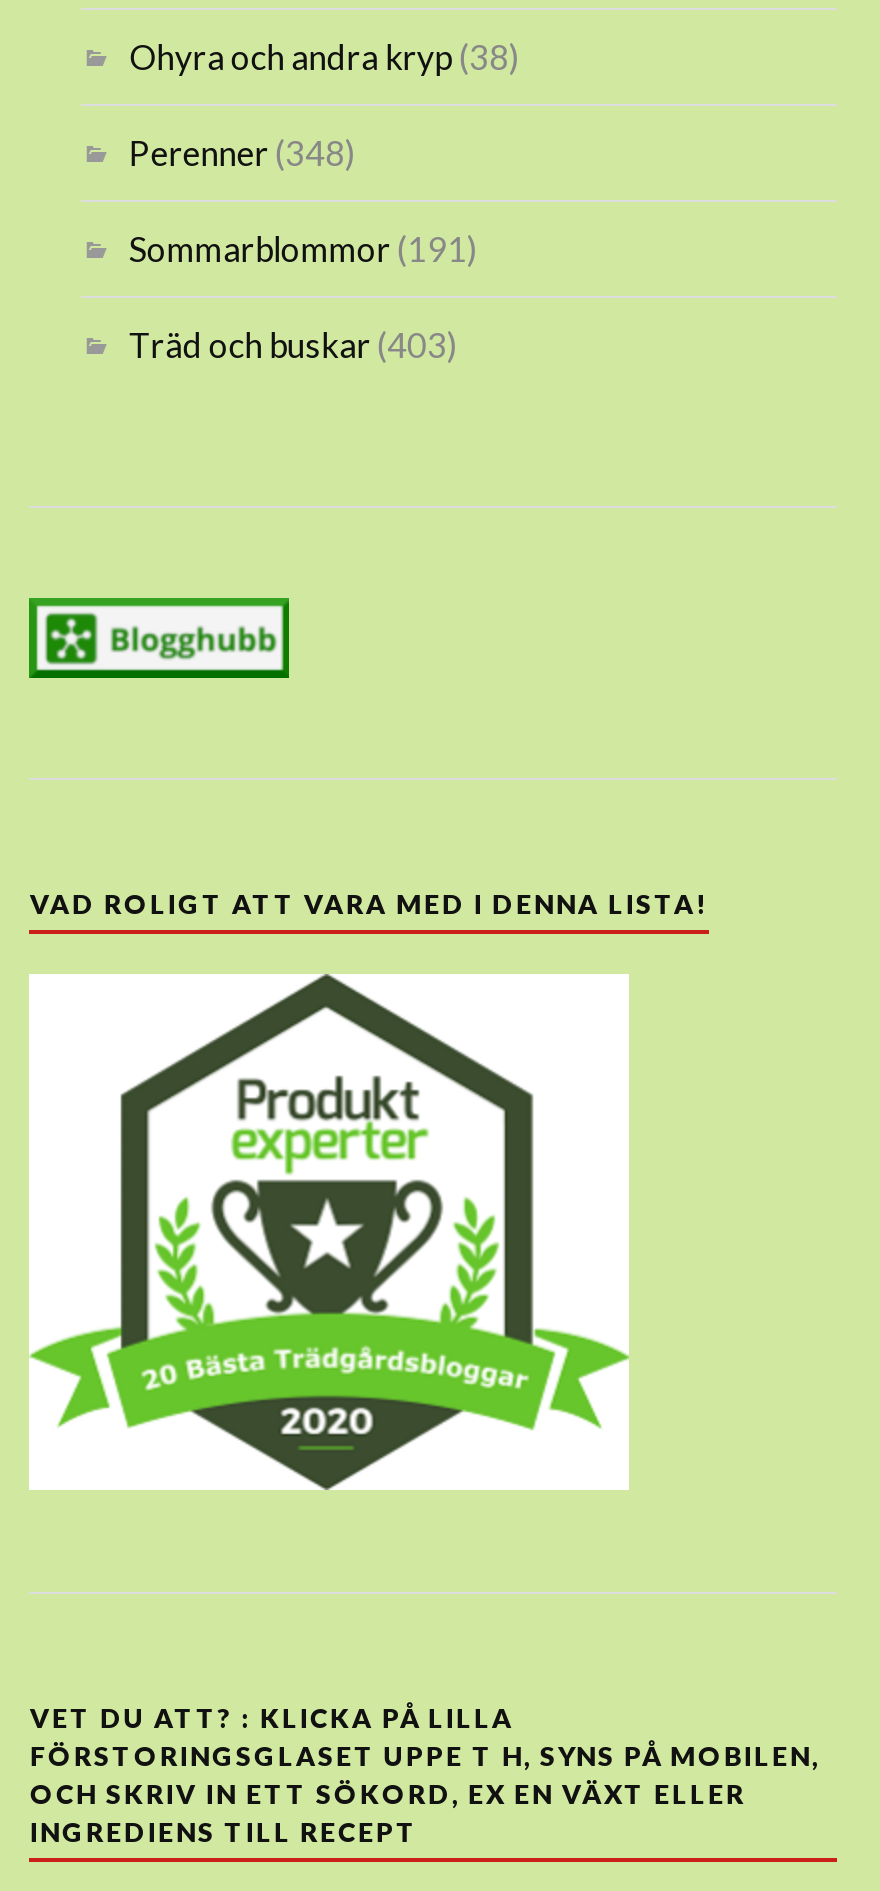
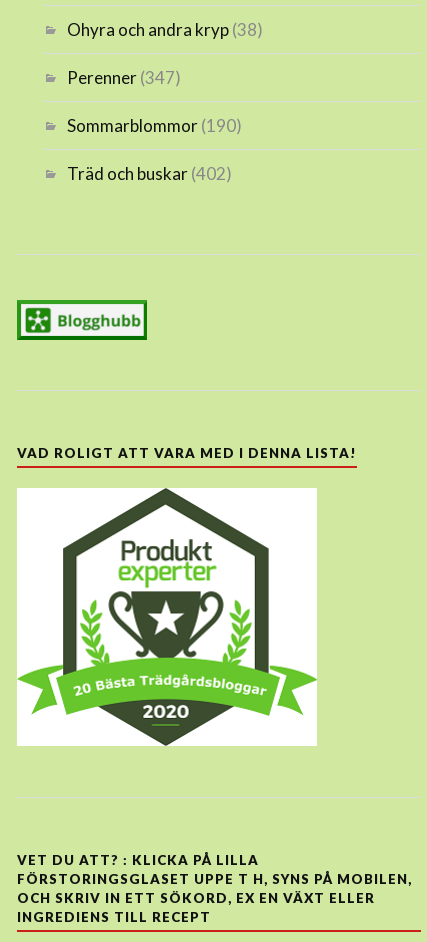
[129,131,357,173] Perenner (348) -> [67,66,181,87] Perenner (347)
[129,227,479,269] Sommarblommor (191) -> [67,114,242,135] Sommarblommor (190)
[129,323,459,365] Träd och buskar (403) -> [67,162,232,183] Träd och buskar (402)

